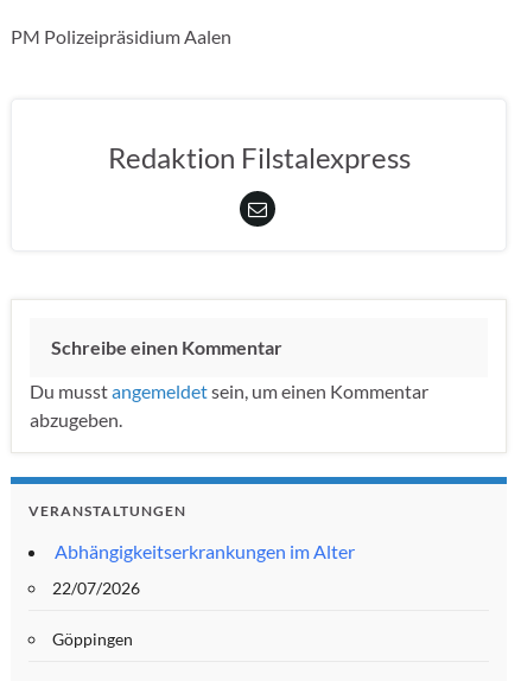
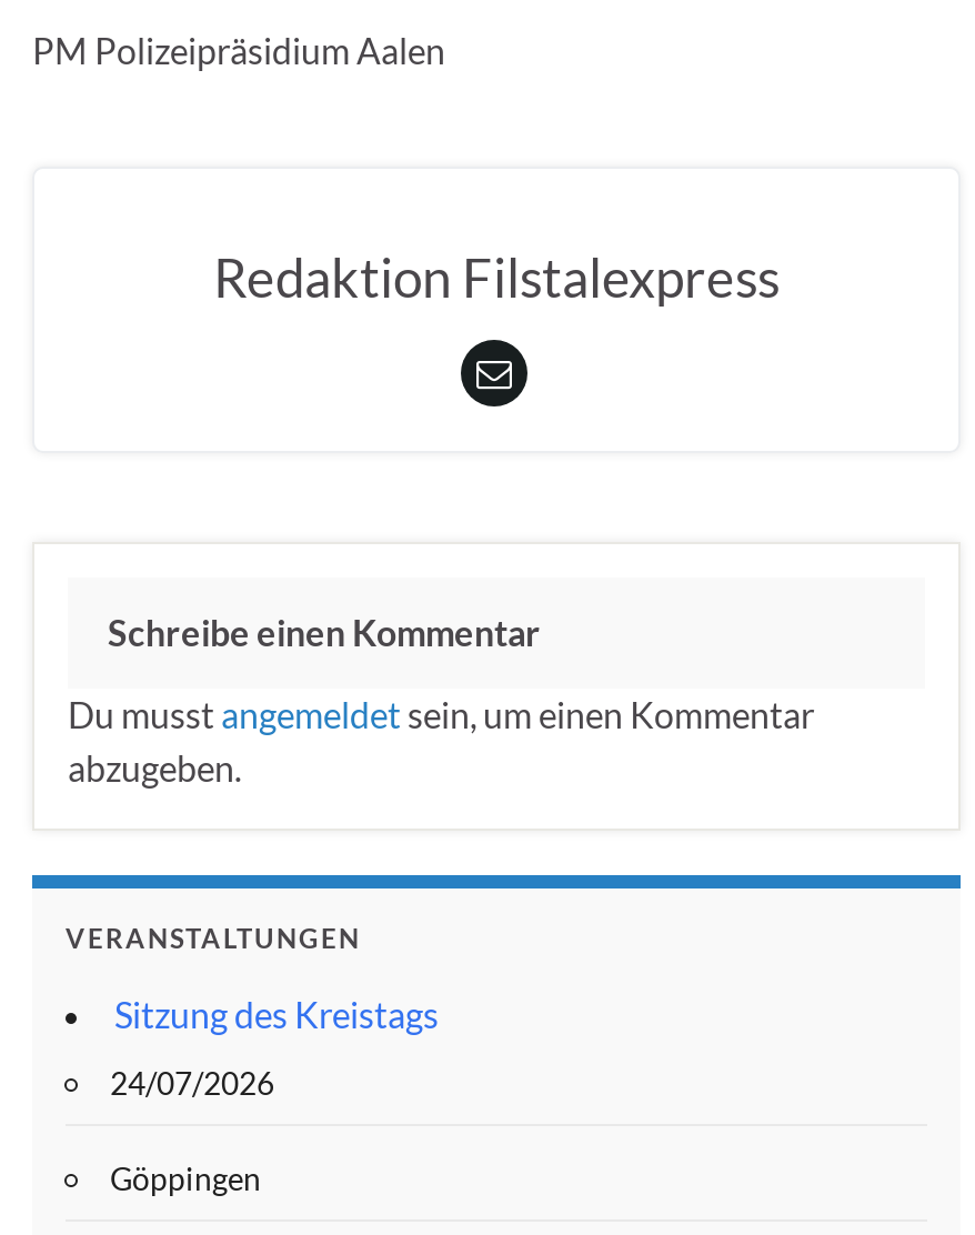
[55,540,355,562] Abhängigkeitserkrankungen im Alter -> [114,993,439,1035] Sitzung des Kreistags
[52,578,140,598] 22/07/2026 -> [110,1064,274,1102] 24/07/2026

